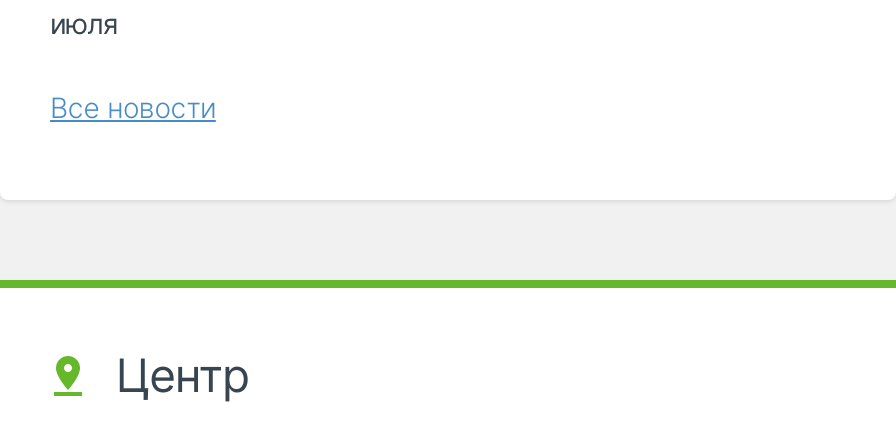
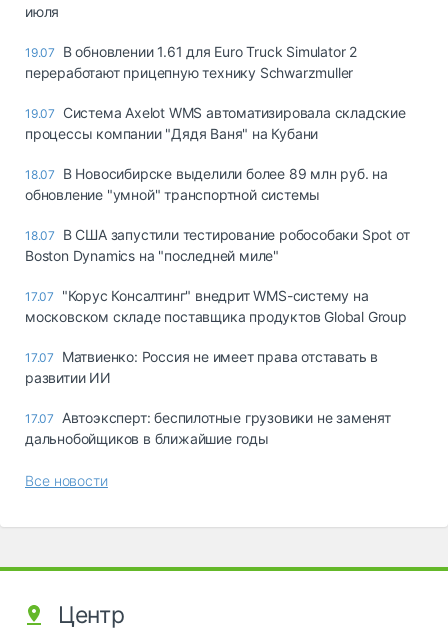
none -> [25,43,409,447] 19.07 В обновлении 1.61 для Euro Truck Simulator 2 | переработают прицепную технику Schwarzmuller | 19.07 Система Axelot WMS автоматизировала складские | процессы компании "Дядя Ваня" на Кубани | 18.07 В Новосибирске выделили более 89 млн руб. на | обновление "умной" транспортной системы | 18.07 В США запустили тестирование робособаки Spot от | Boston Dynamics на "последней миле" | 17.07 "Корус Консалтинг" внедрит WMS-систему на | московском складе поставщика продуктов Global Group | 17.07 Матвиенко: Россия не имеет права отставать в | развитии ИИ | 17.07 Автоэксперт: беспилотные грузовики не заменят | дальнобойщиков в ближайшие годы

